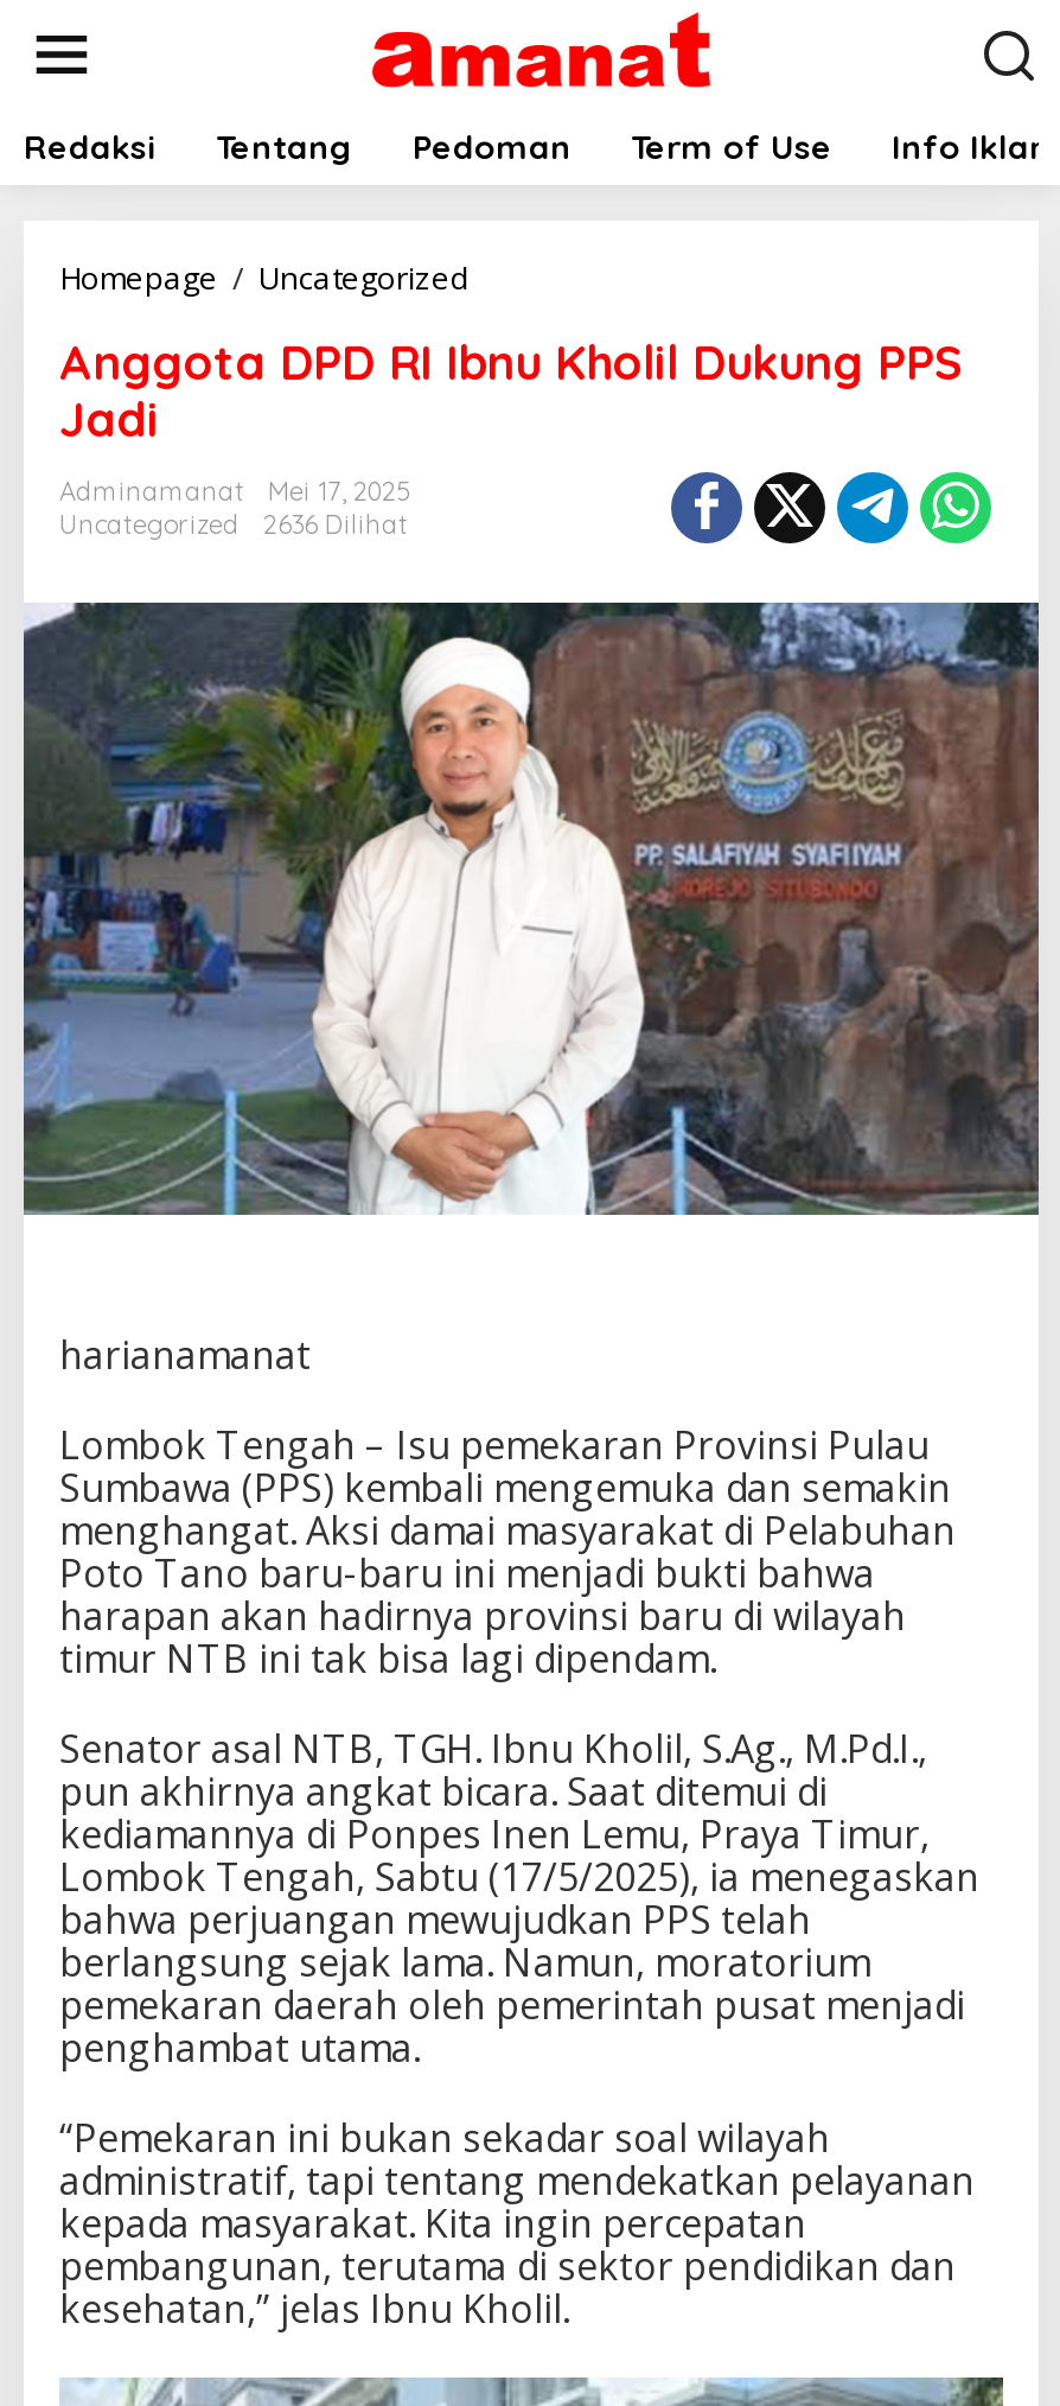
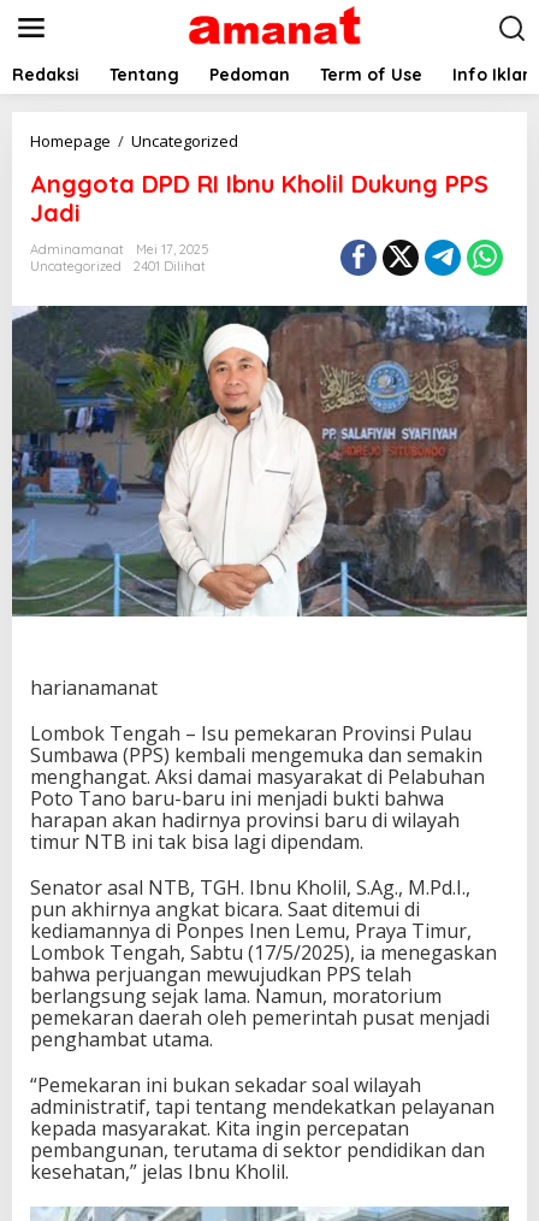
[263,508,408,541] 2636 Dilihat -> [134,258,206,275] 2401 Dilihat

